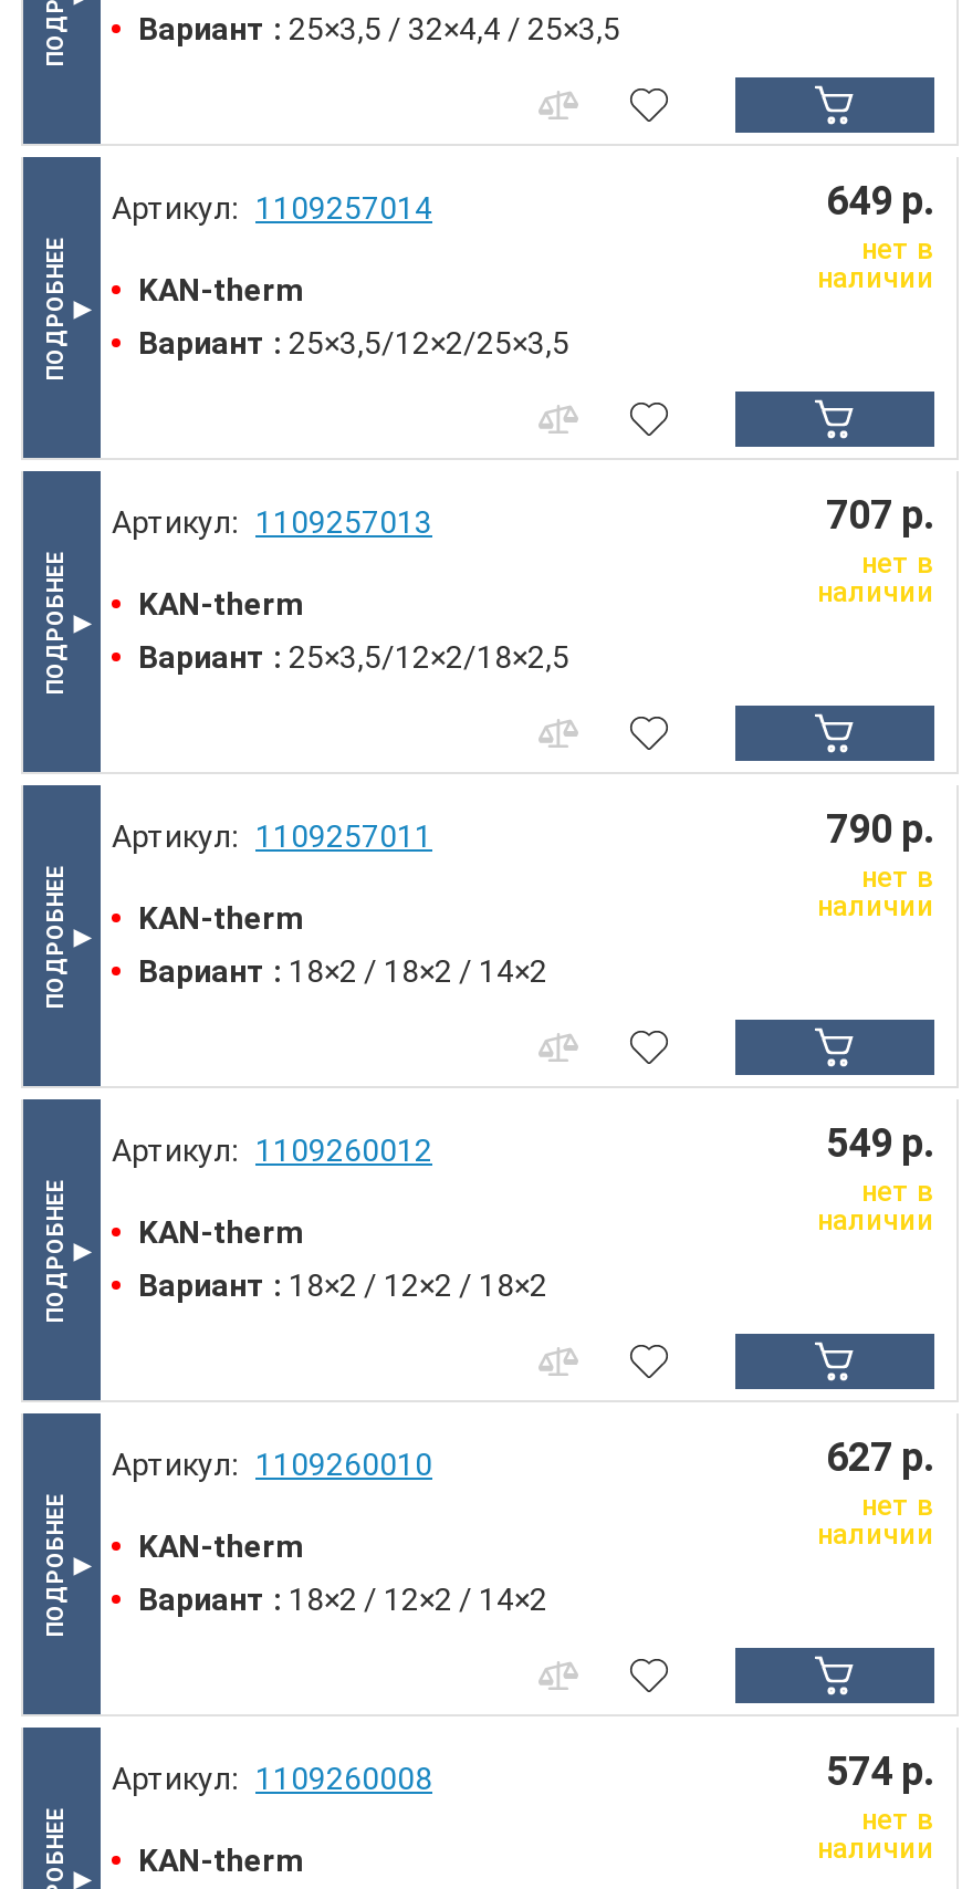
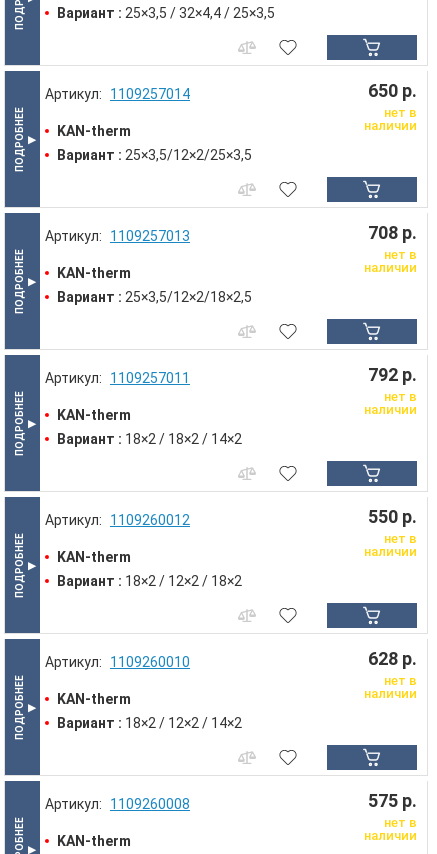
[826,177,934,223] 649 р. -> [368,80,417,101] 650 р.
[826,491,934,538] 707 р. -> [368,222,417,243] 708 р.
[826,805,934,852] 790 р. -> [368,364,417,385] 792 р.
[826,1119,934,1166] 549 р. -> [368,506,417,527] 550 р.
[826,1433,934,1480] 627 р. -> [368,648,417,669] 628 р.
[826,1747,934,1794] 574 р. -> [368,790,417,811] 575 р.

